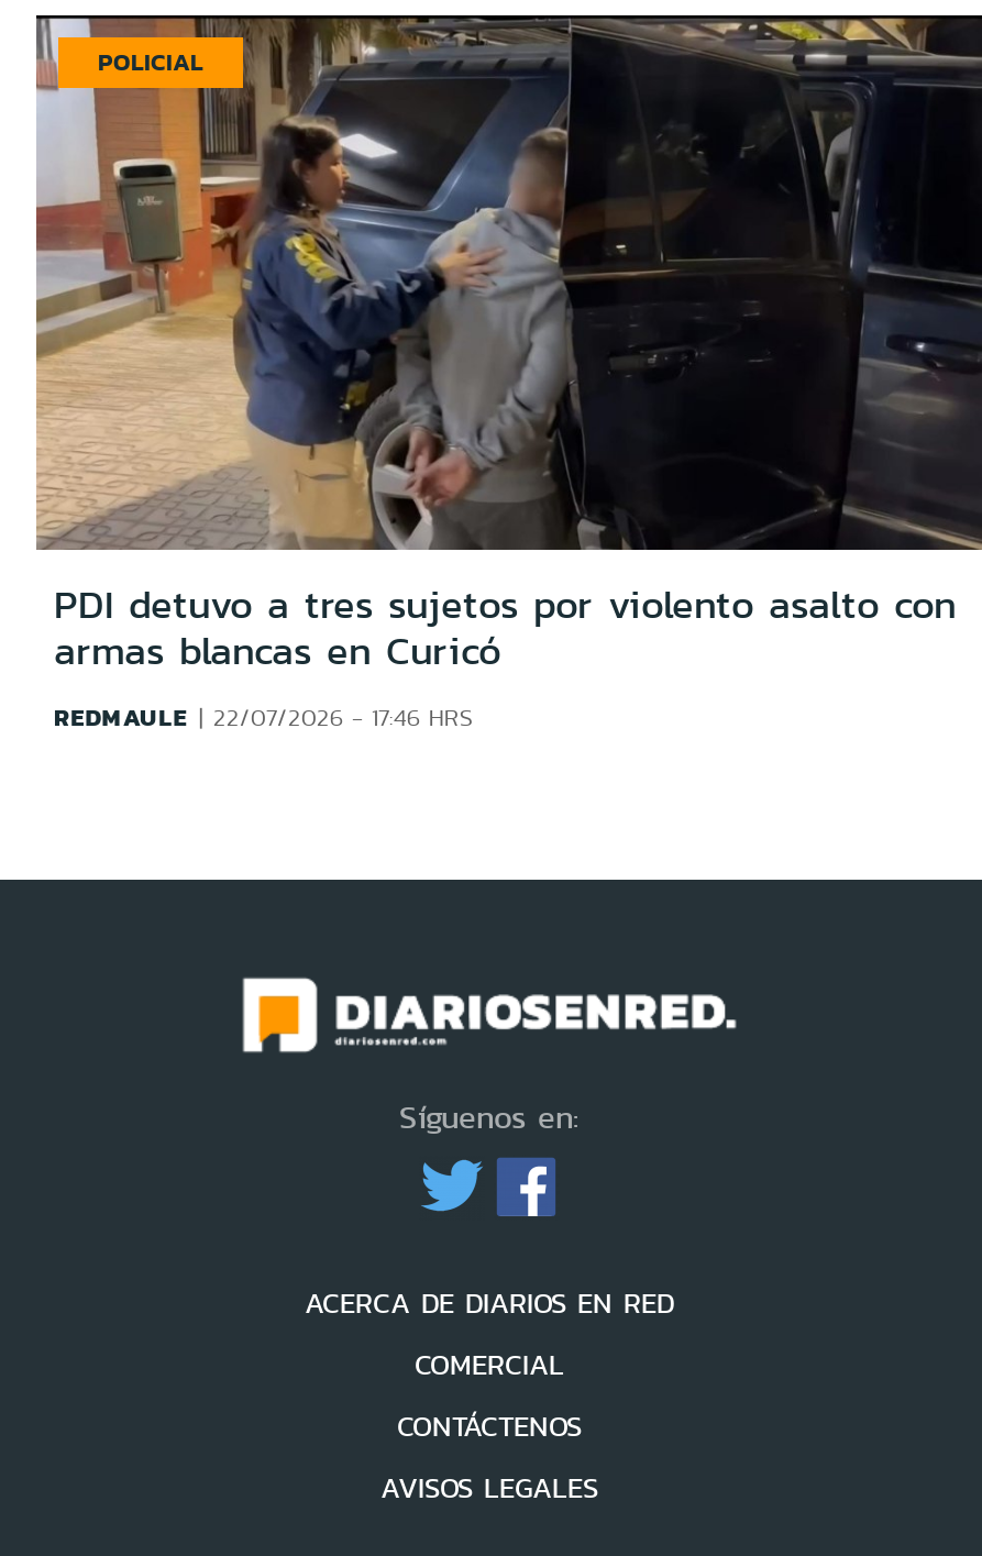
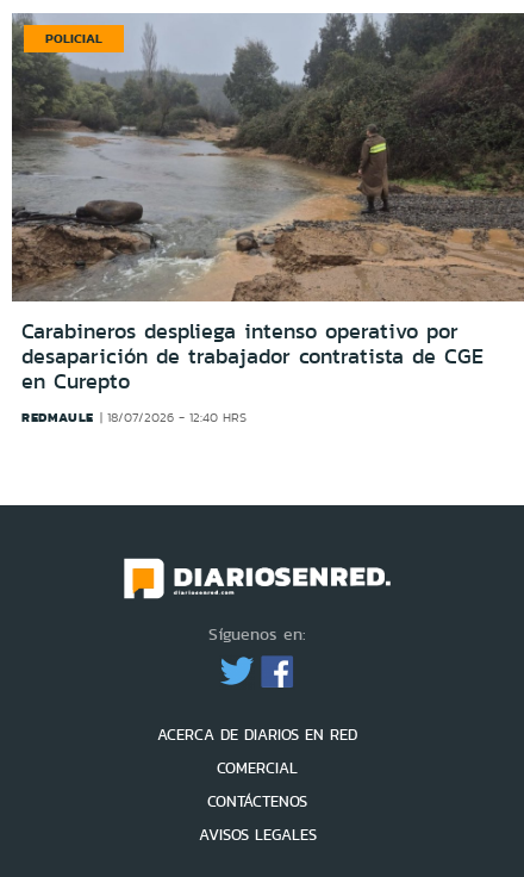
[36,13,975,680] [image] | PDI detuvo a tres sujetos por violento asalto con | armas blancas en Curicó -> [11,12,520,397] [image] | Carabineros despliega intenso operativo por | desaparición de trabajador contratista de CGE | en Curepto
[54,700,473,735] REDMAULE 22/07/2026 - 17:46 HRS -> [21,408,247,427] REDMAULE 18/07/2026 - 12:40 HRS

